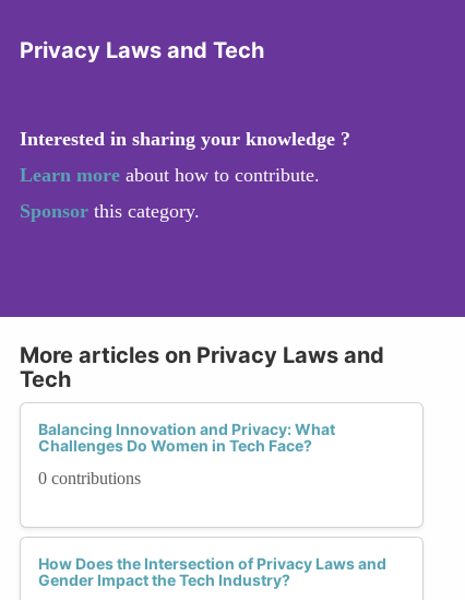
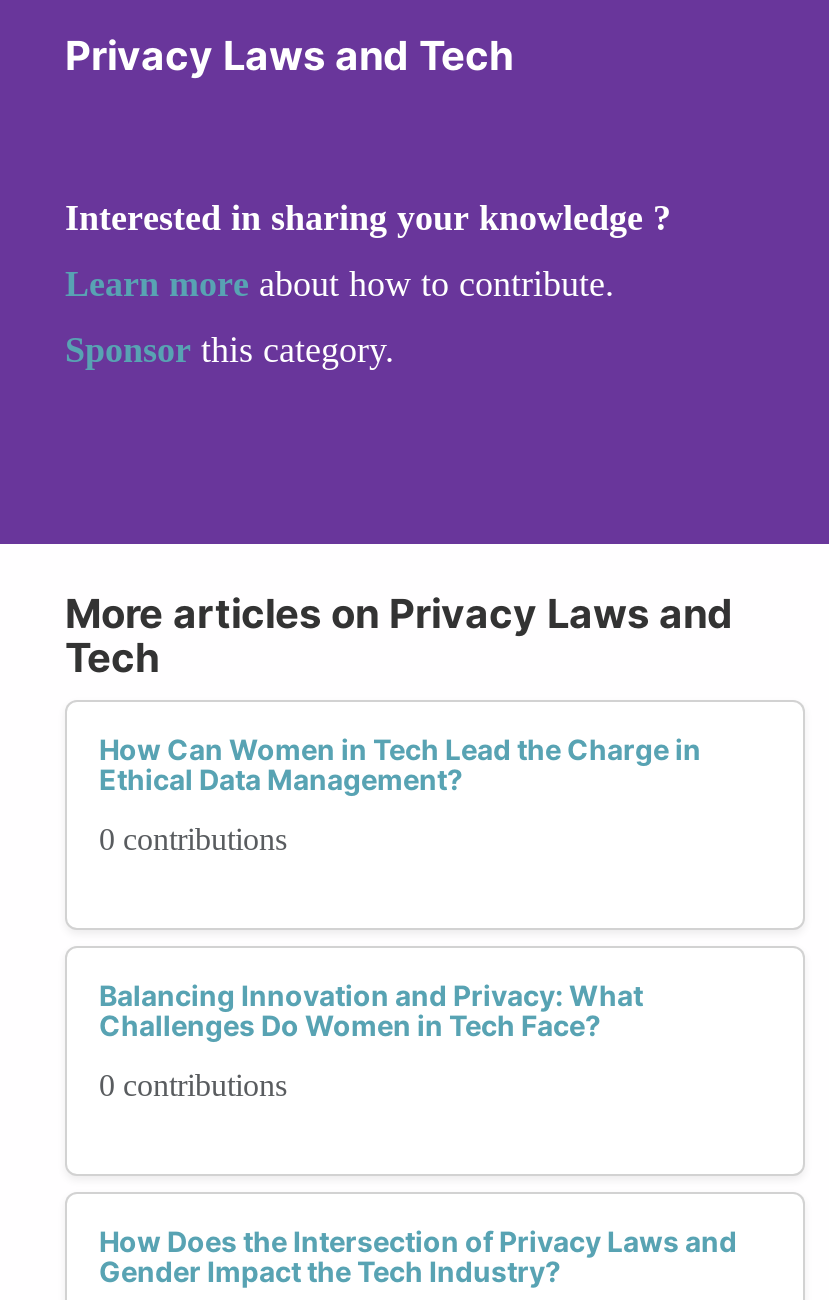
none -> [99,732,701,856] How Can Women in Tech Lead the Charge in | Ethical Data Management? | 0 contributions

